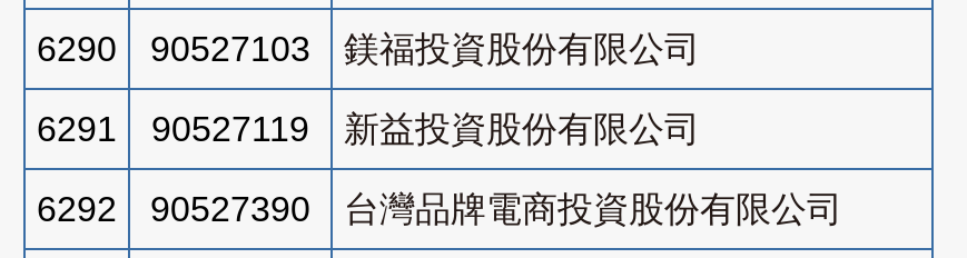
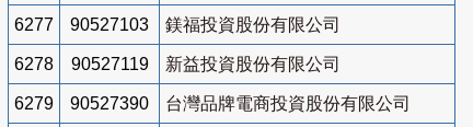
[37,30,700,68] 6290 90527103 鎂福投資股份有限公司 -> [14,15,341,34] 6277 90527103 鎂福投資股份有限公司
[37,110,700,148] 6291 90527119 新益投資股份有限公司 -> [14,55,341,73] 6278 90527119 新益投資股份有限公司
[37,190,842,228] 6292 90527390 台灣品牌電商投資股份有限公司 -> [14,94,411,113] 6279 90527390 台灣品牌電商投資股份有限公司

